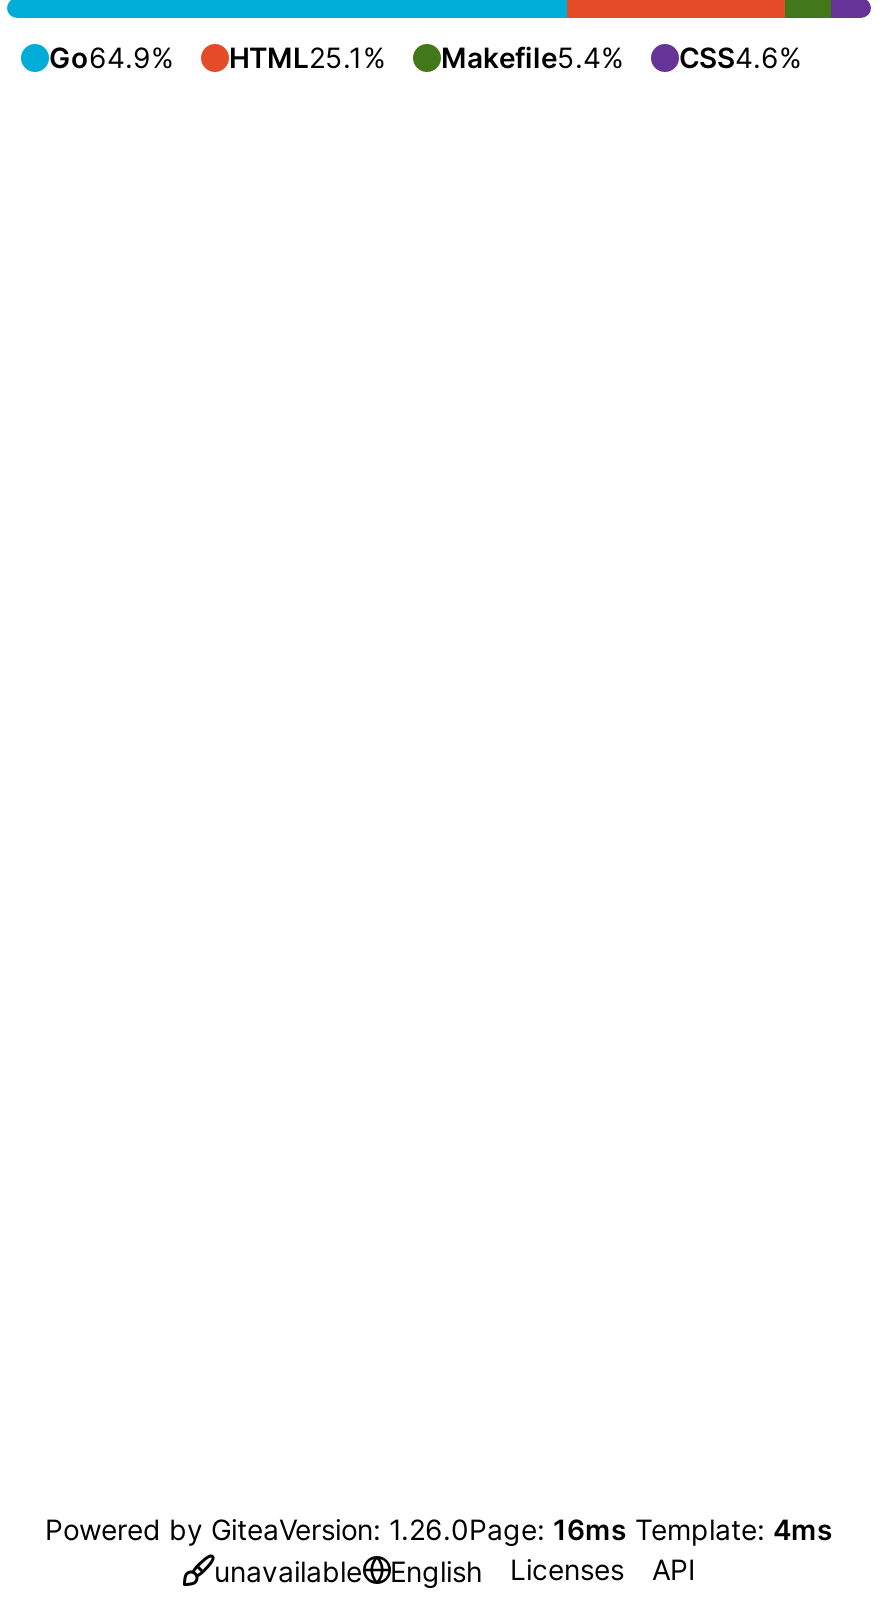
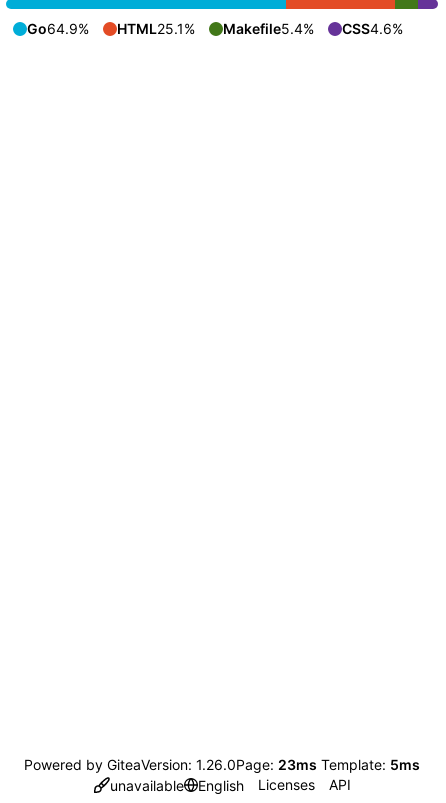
[45,1512,833,1546] Powered by GiteaVersion: 1.26.0Page: 16ms Template: 4ms -> [24,756,420,773] Powered by GiteaVersion: 1.26.0Page: 23ms Template: 5ms

